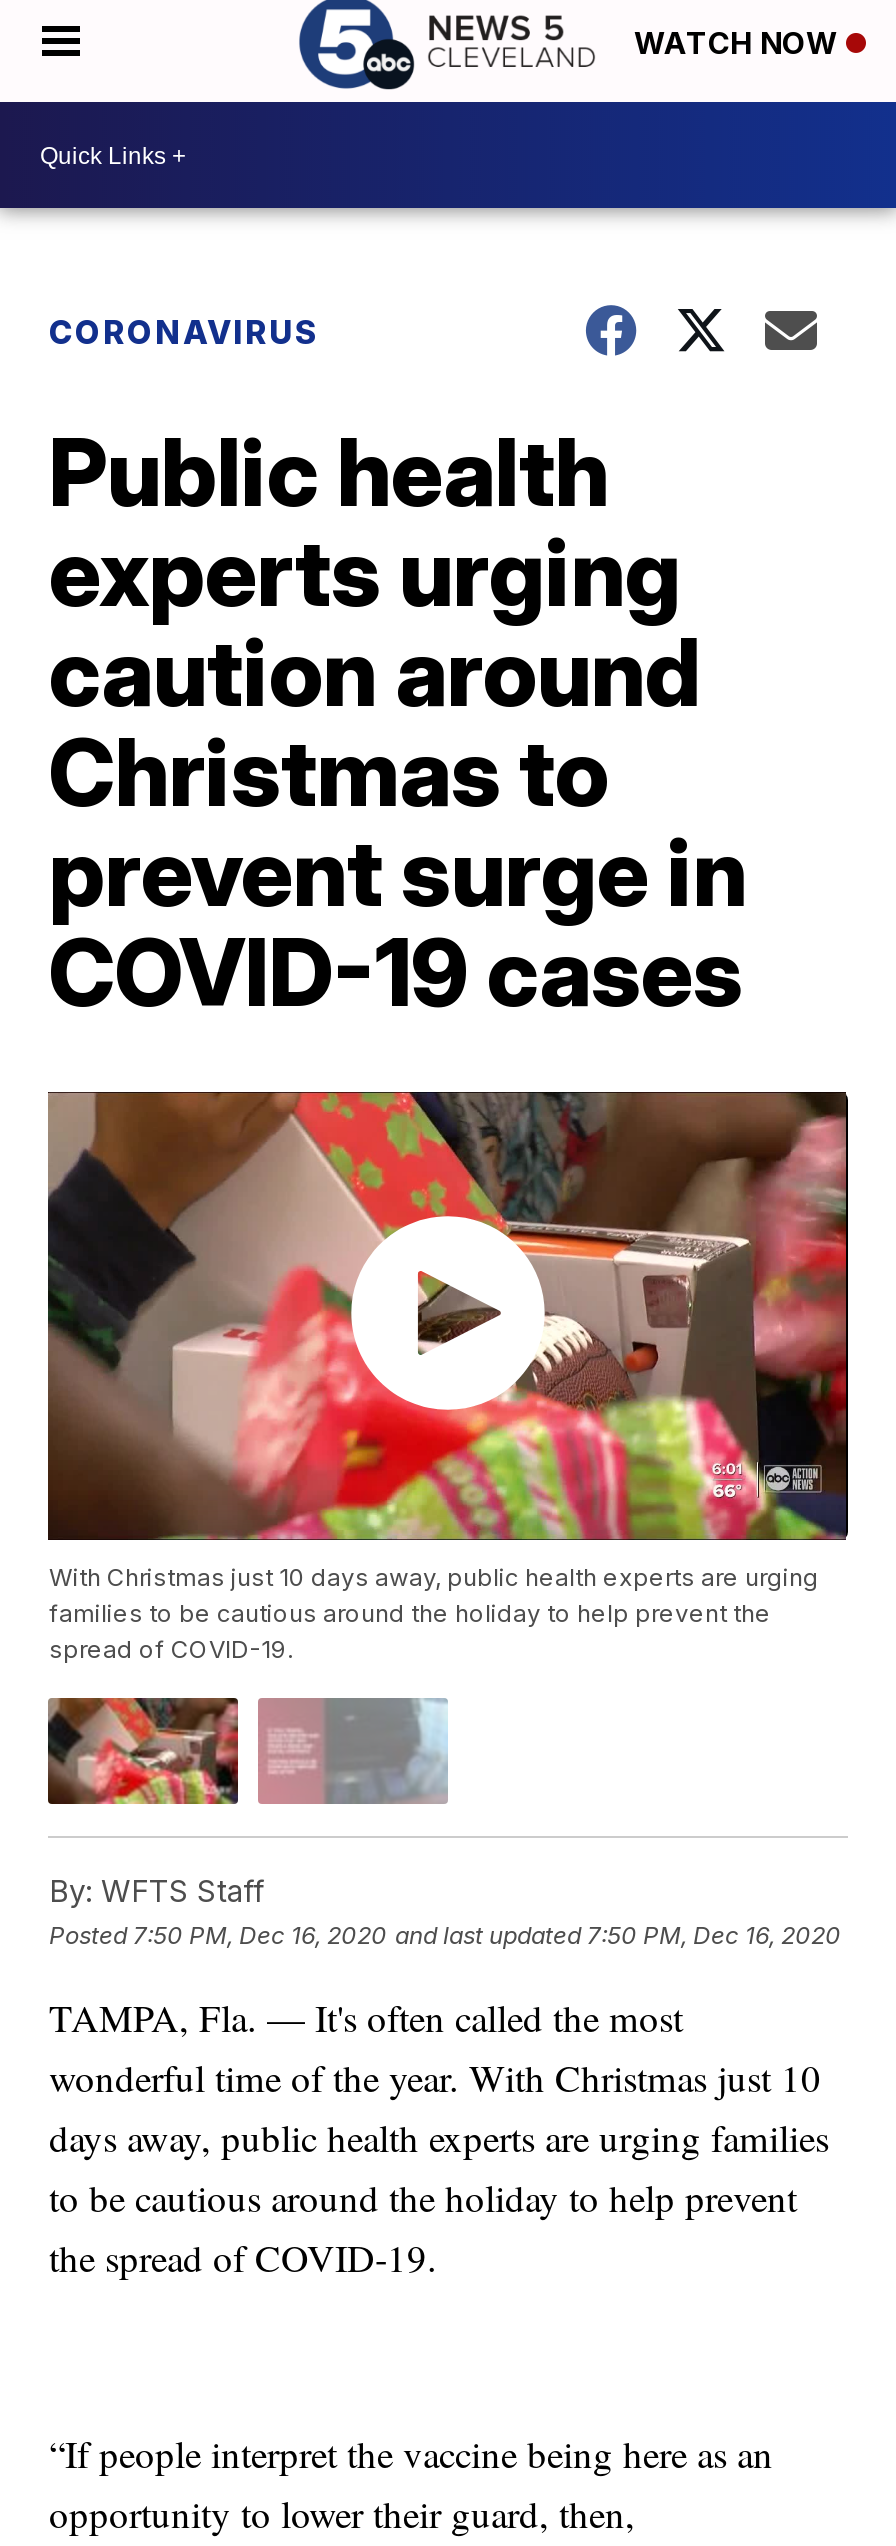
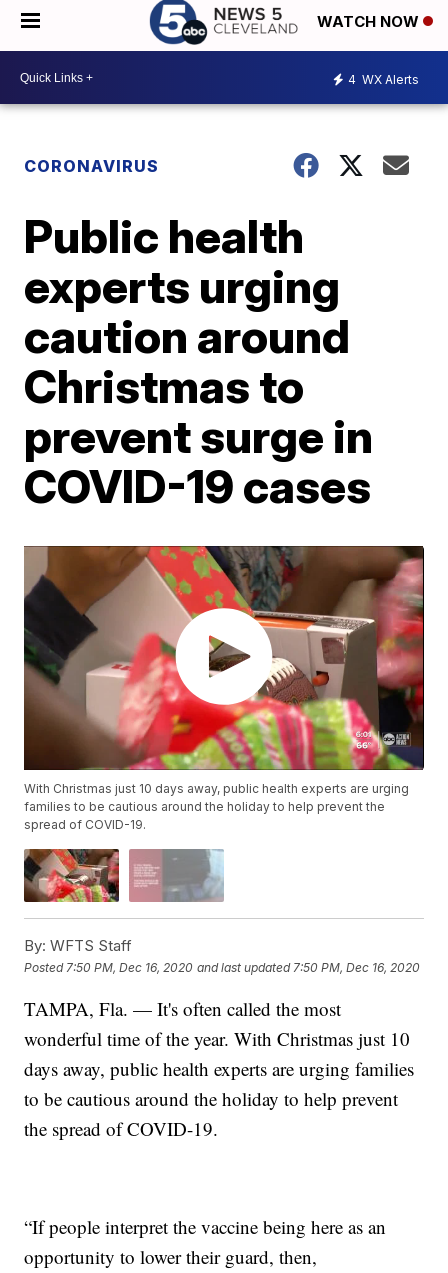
none -> [348,71,419,86] 4 WX Alerts

